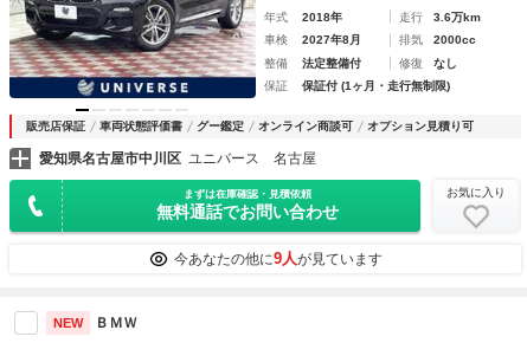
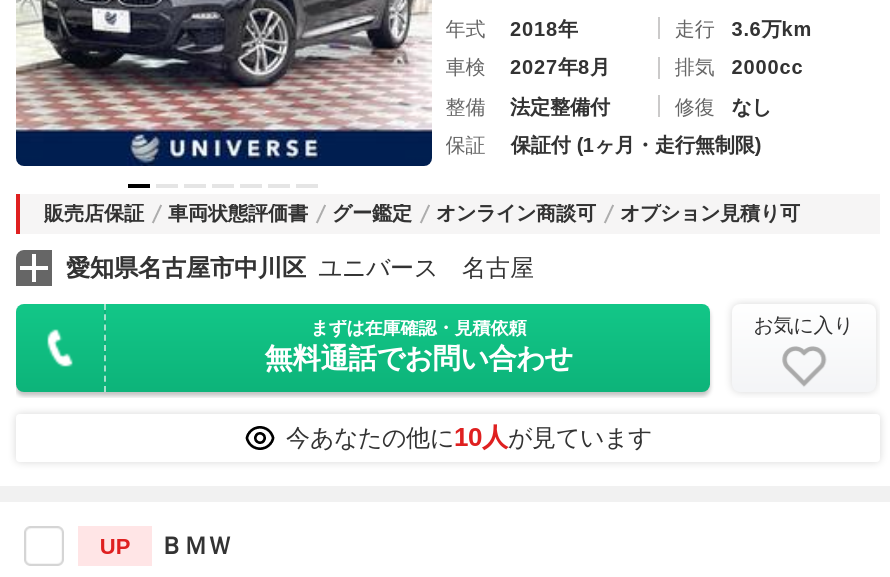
[173,250,382,268] 今あなたの他に9人が見ています -> [286,423,652,453] 今あなたの他に10人が見ています
[53,316,83,330] NEW -> [100,535,130,559] UP

